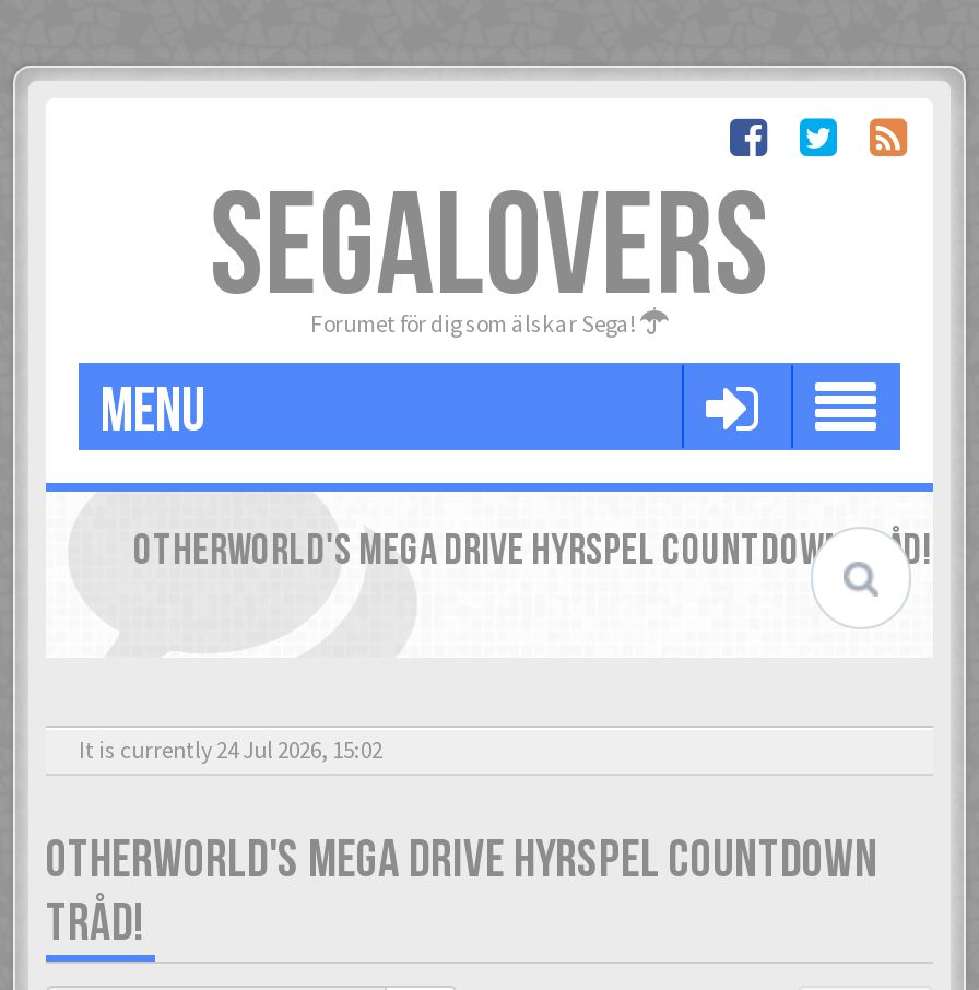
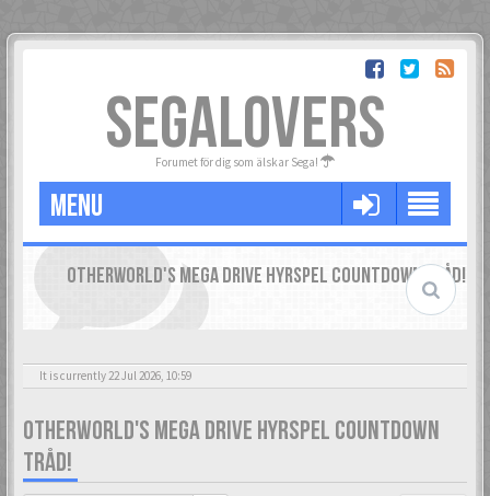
[79,734,382,765] It is currently 24 Jul 2026, 15:02 -> [39,368,191,383] It is currently 22 Jul 2026, 10:59

